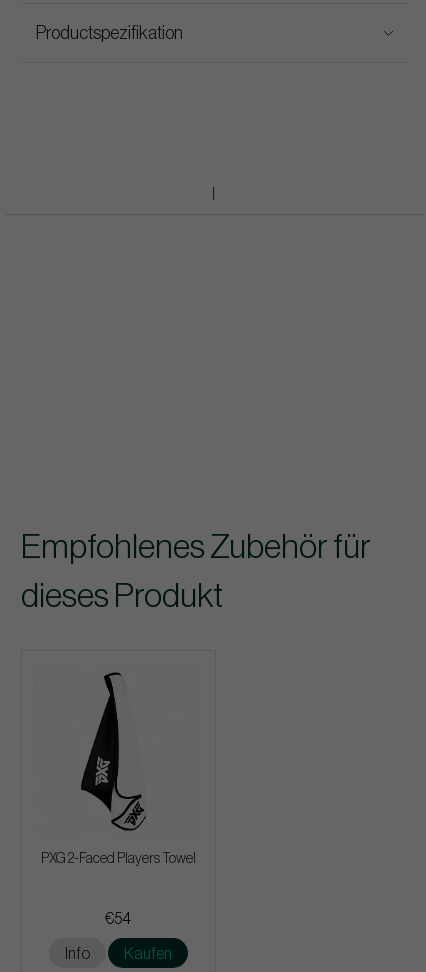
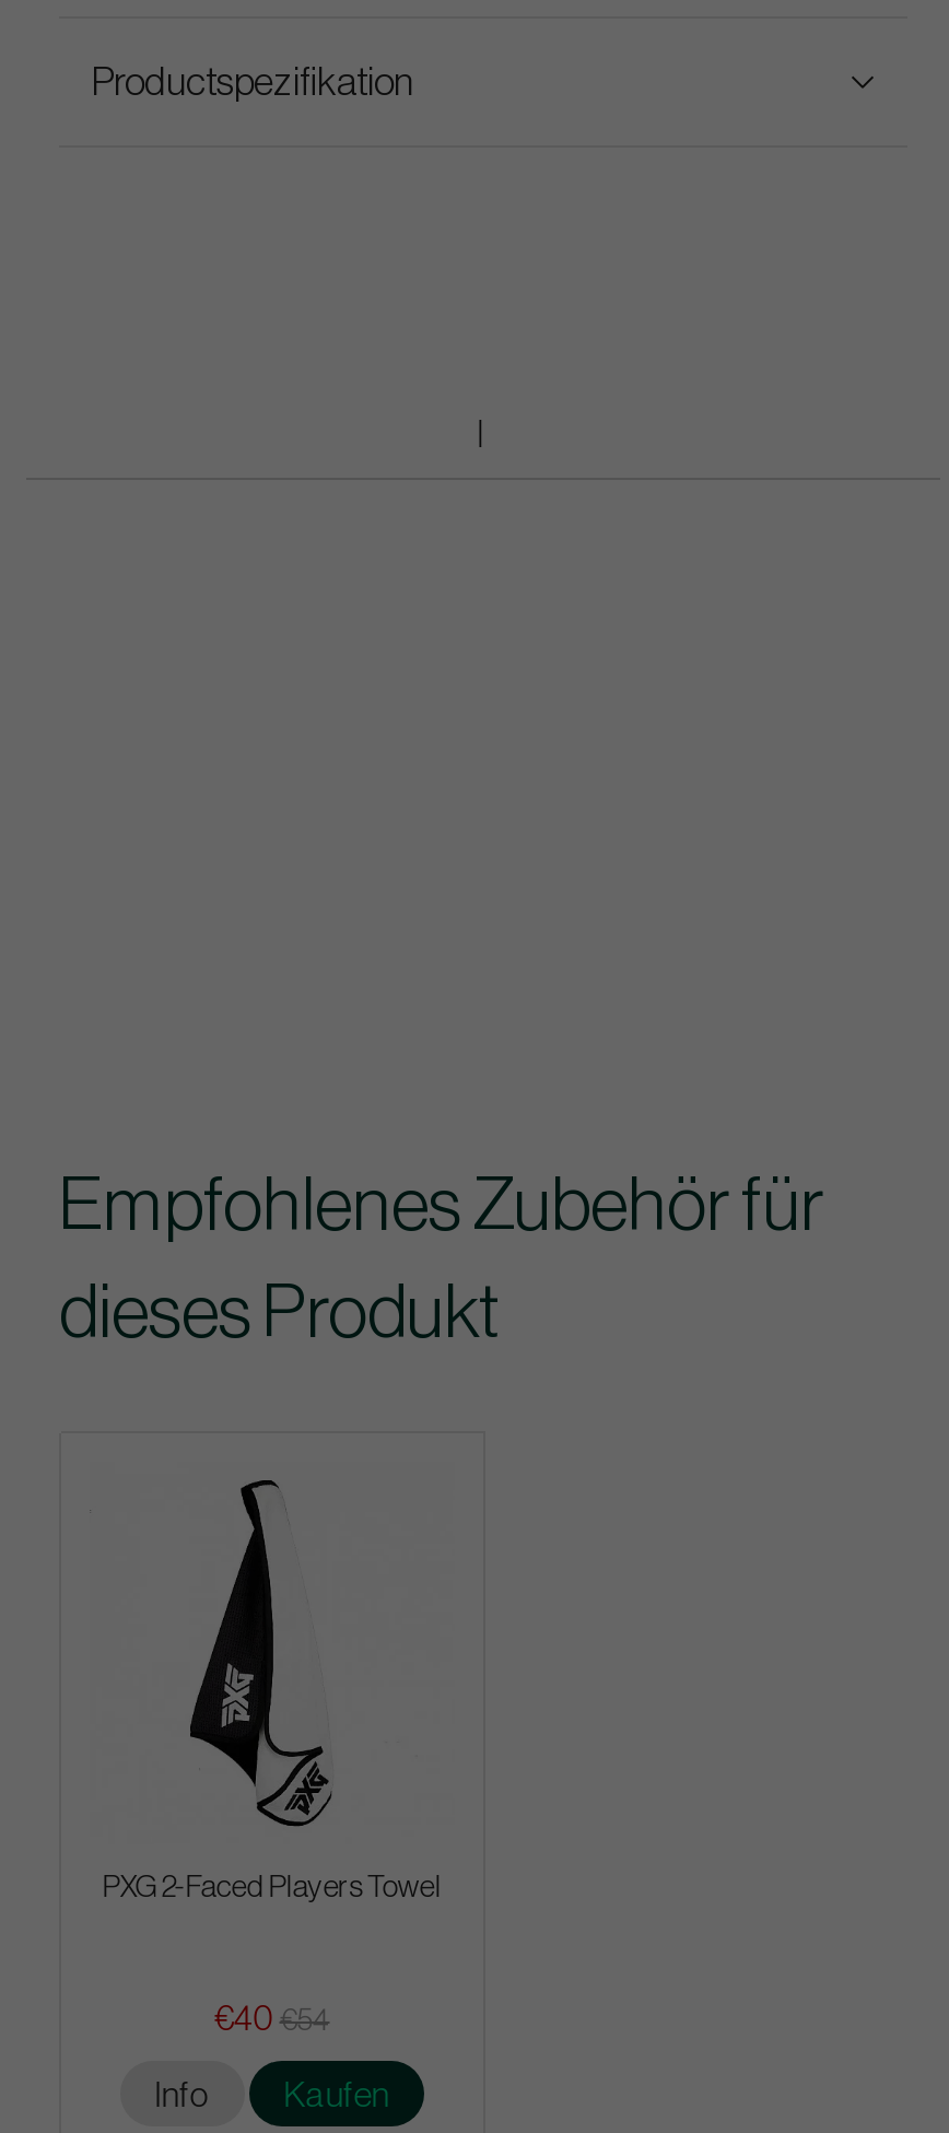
[105,911,131,927] €54 -> [214,2003,330,2038] €40 €54

